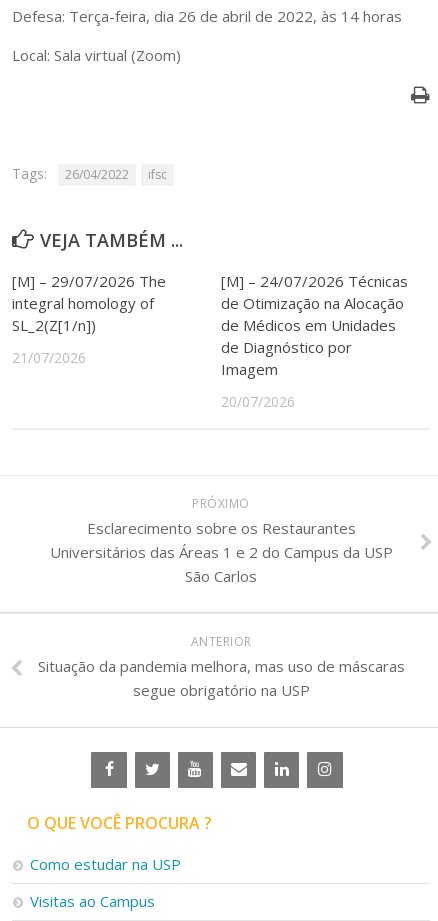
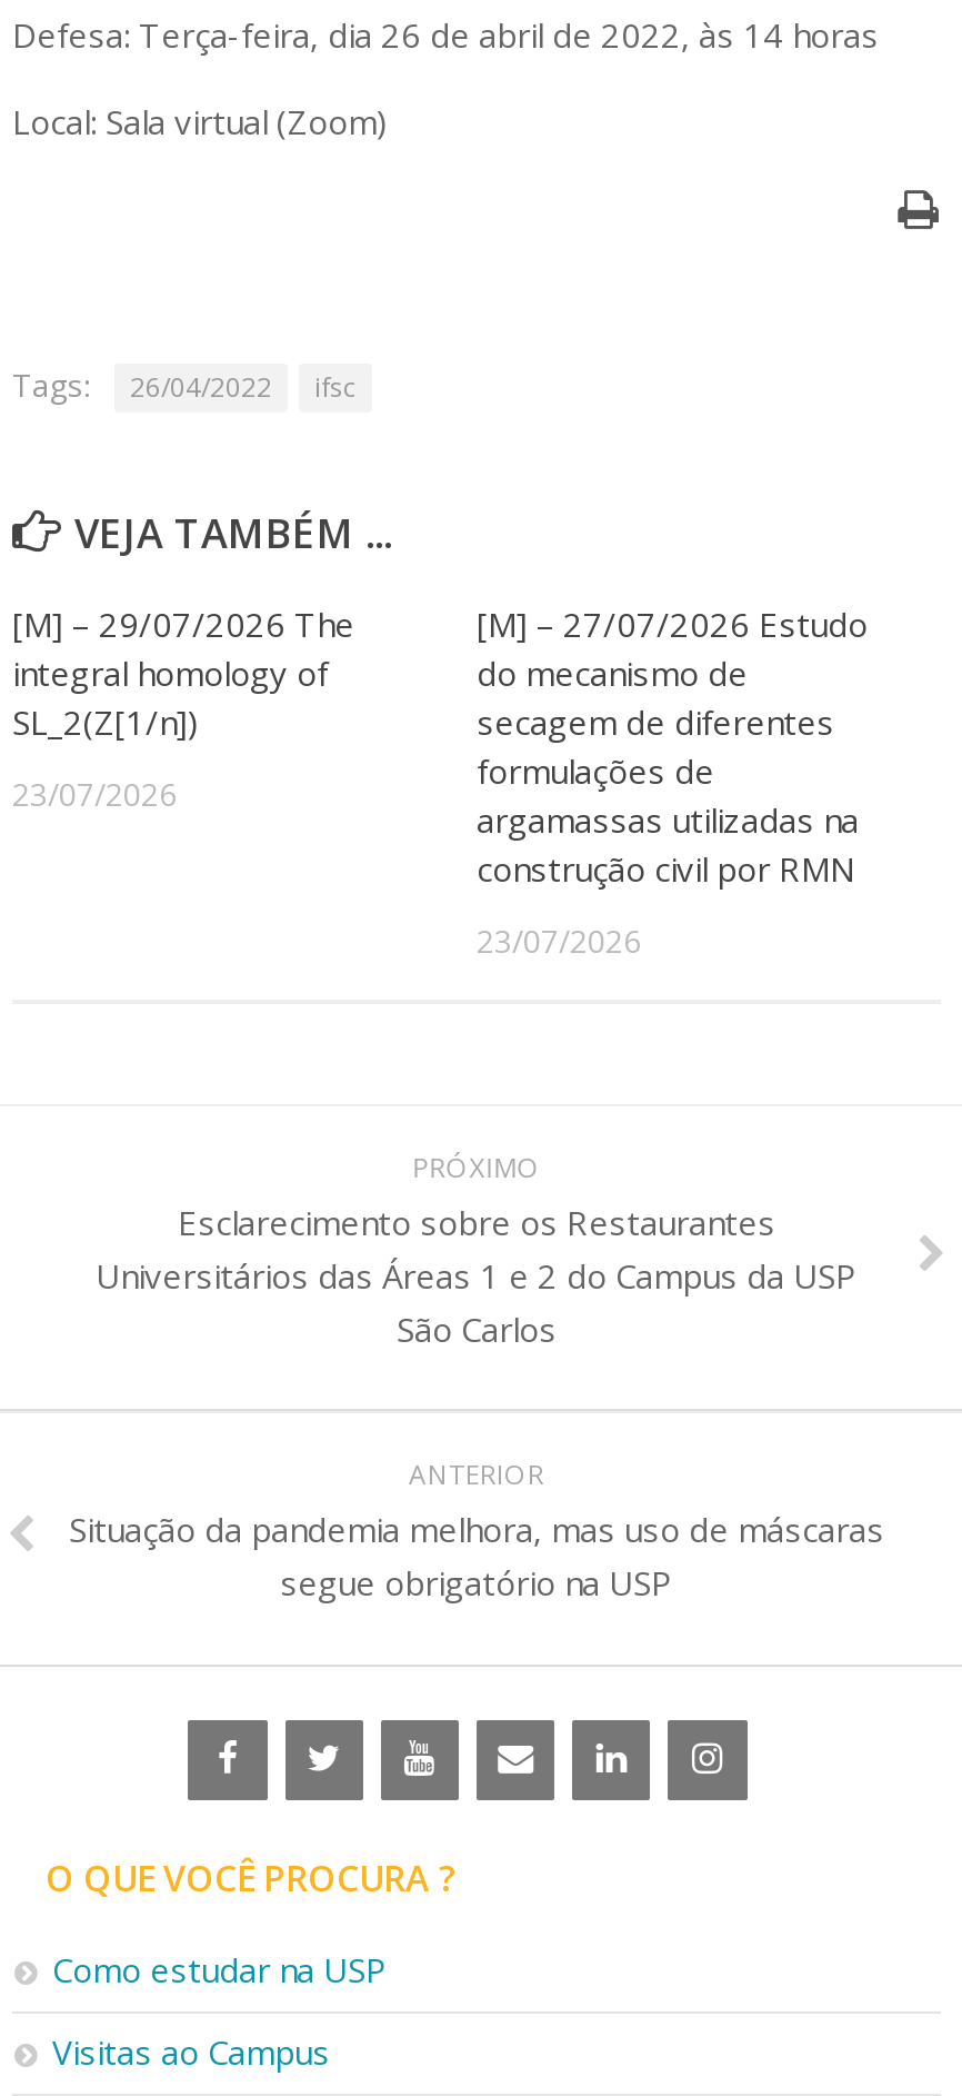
[221,271,408,379] [M] – 24/07/2026 Técnicas | de Otimização na Alocação | de Médicos em Unidades | de Diagnóstico por | Imagem -> [477,601,868,890] [M] – 27/07/2026 Estudo | do mecanismo de | secagem de diferentes | formulações de | argamassas utilizadas na | construção civil por RMN
[12,348,86,367] 21/07/2026 -> [12,772,177,814] 23/07/2026
[221,392,295,411] 20/07/2026 -> [477,919,641,961] 23/07/2026

